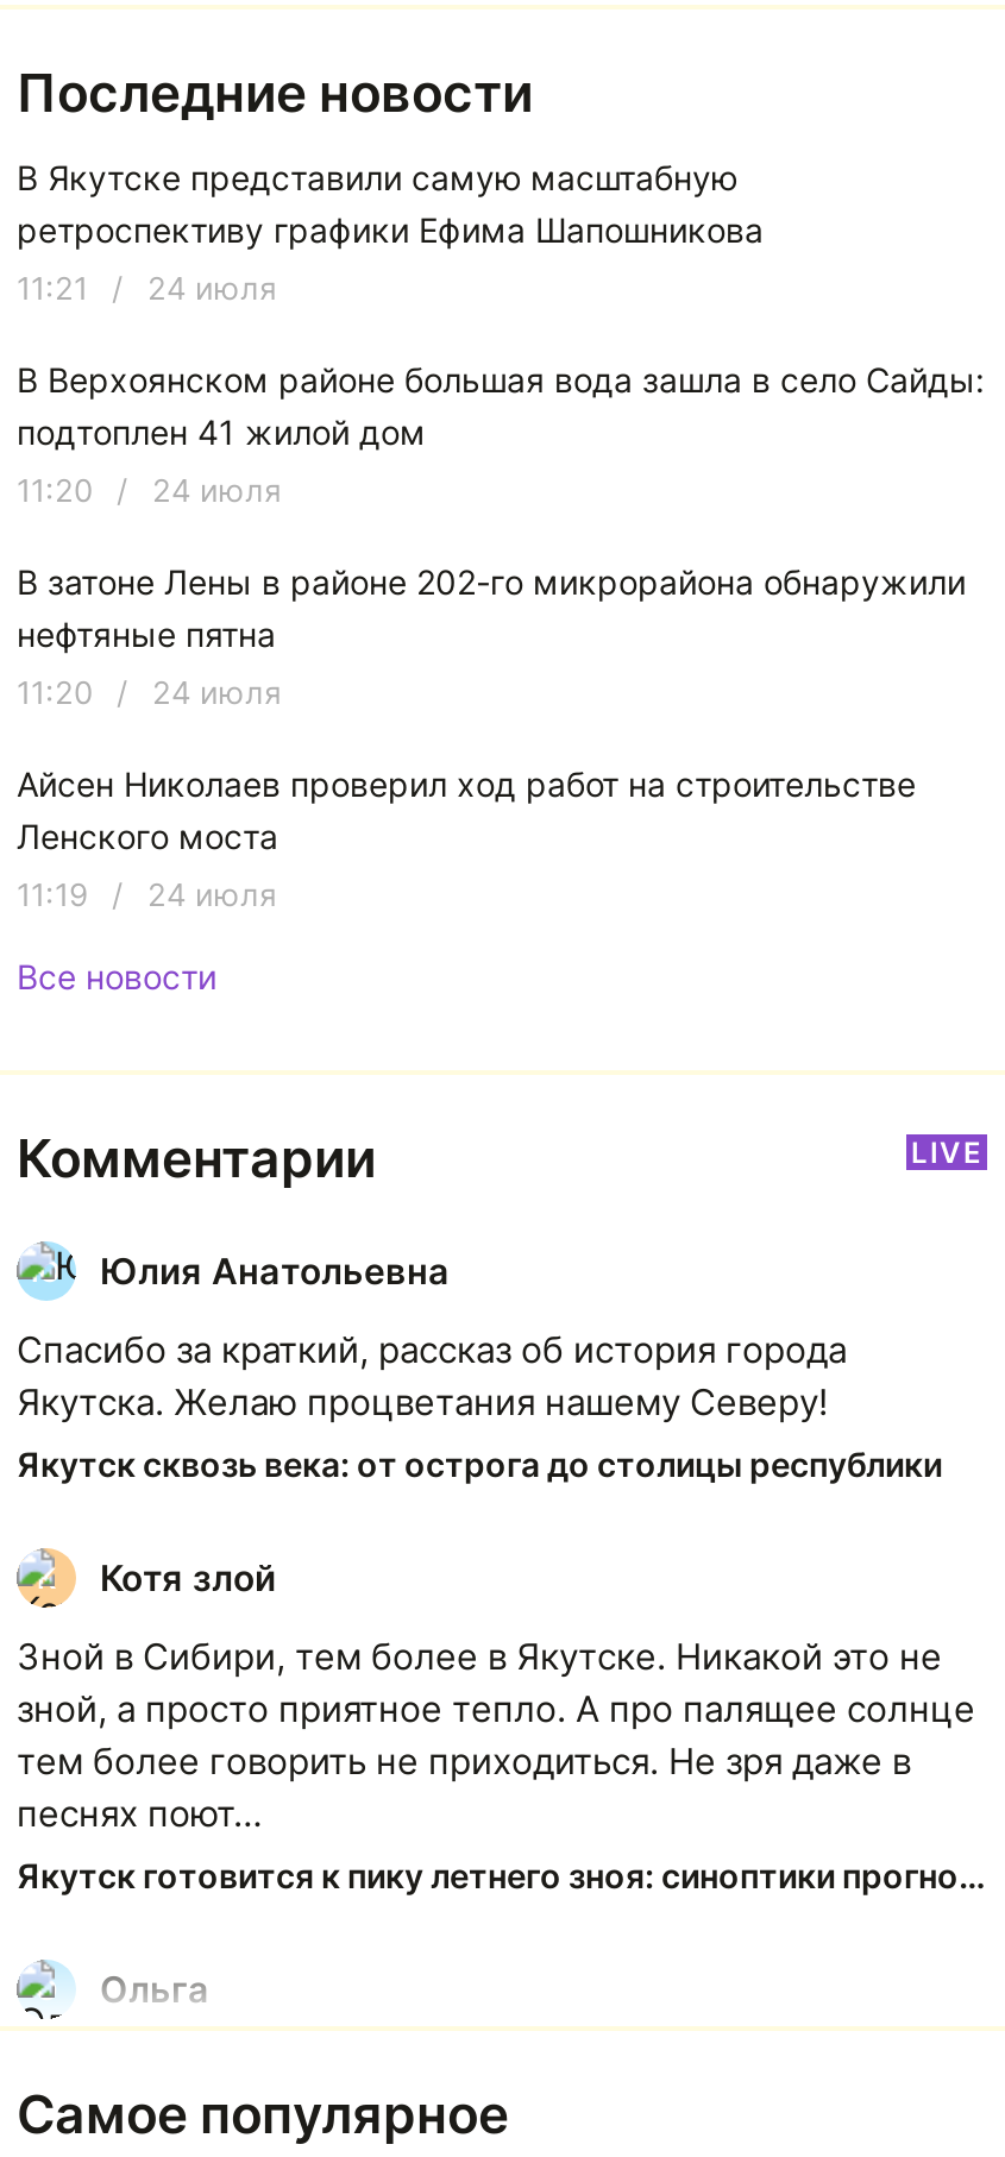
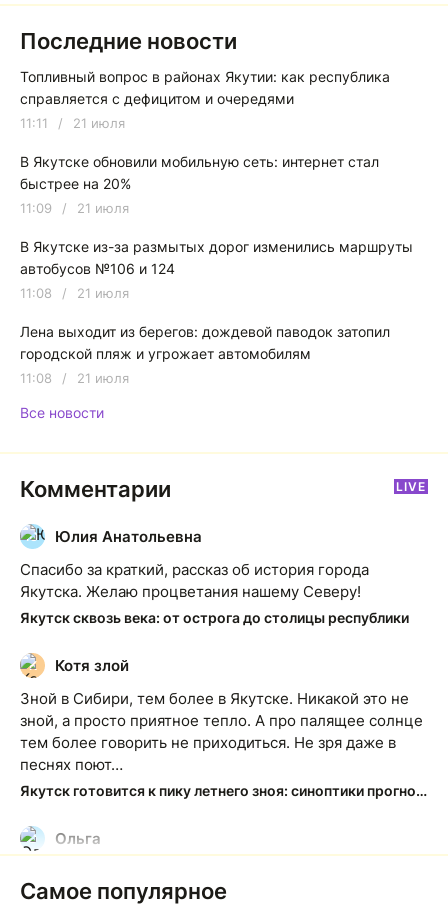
[17,158,764,251] В Якутске представили самую масштабную | ретроспективу графики Ефима Шапошникова -> [20,68,390,107] Топливный вопрос в районах Якутии: как республика | справляется с дефицитом и очередями
[17,270,276,308] 11:21 / 24 июля -> [20,115,125,131] 11:11 / 21 июля
[17,360,985,453] В Верхоянском районе большая вода зашла в село Сайды: | подтоплен 41 жилой дом -> [20,153,379,192] В Якутске обновили мобильную сеть: интернет стал | быстрее на 20%
[17,472,281,510] 11:20 / 24 июля -> [20,200,129,216] 11:09 / 21 июля
[17,562,966,655] В затоне Лены в районе 202-го микрорайона обнаружили | нефтяные пятна -> [20,238,413,277] В Якутске из-за размытых дорог изменились маршруты | автобусов №106 и 124
[17,674,281,712] 11:20 / 24 июля -> [20,285,129,301] 11:08 / 21 июля
[17,764,916,857] Айсен Николаев проверил ход работ на строительстве | Ленского моста -> [20,323,390,362] Лена выходит из берегов: дождевой паводок затопил | городской пляж и угрожает автомобилям
[17,876,276,914] 11:19 / 24 июля -> [20,370,129,386] 11:08 / 21 июля

